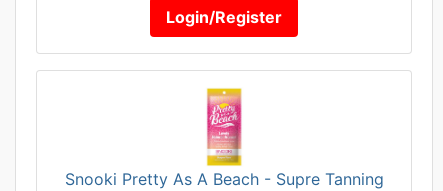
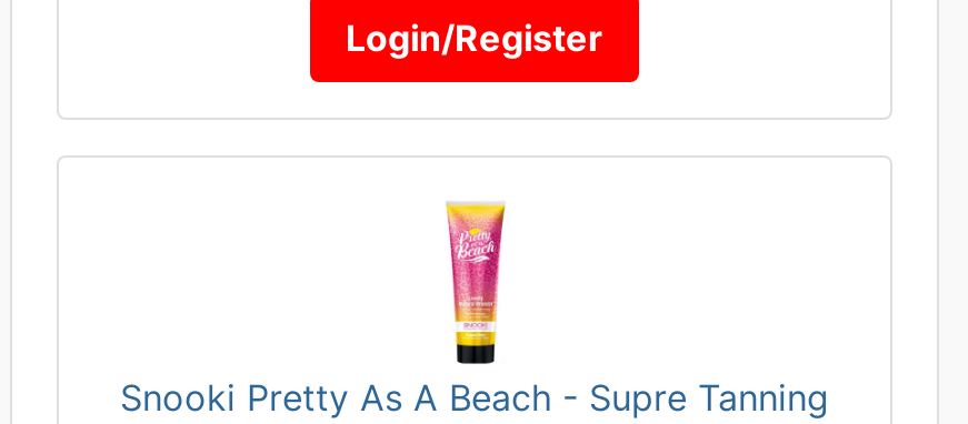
[206,87,243,166] [image] -> [437,195,512,369] [image]

